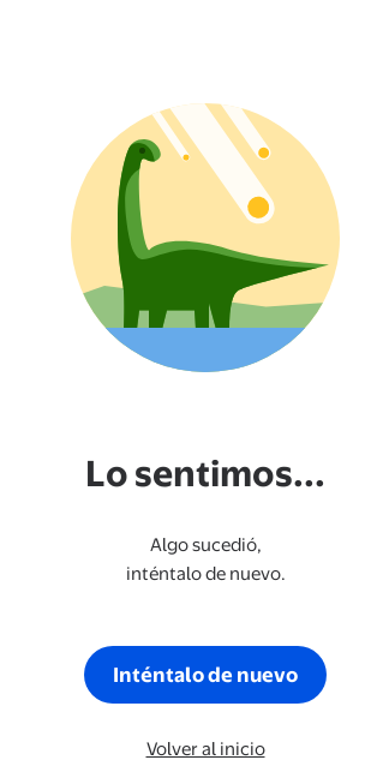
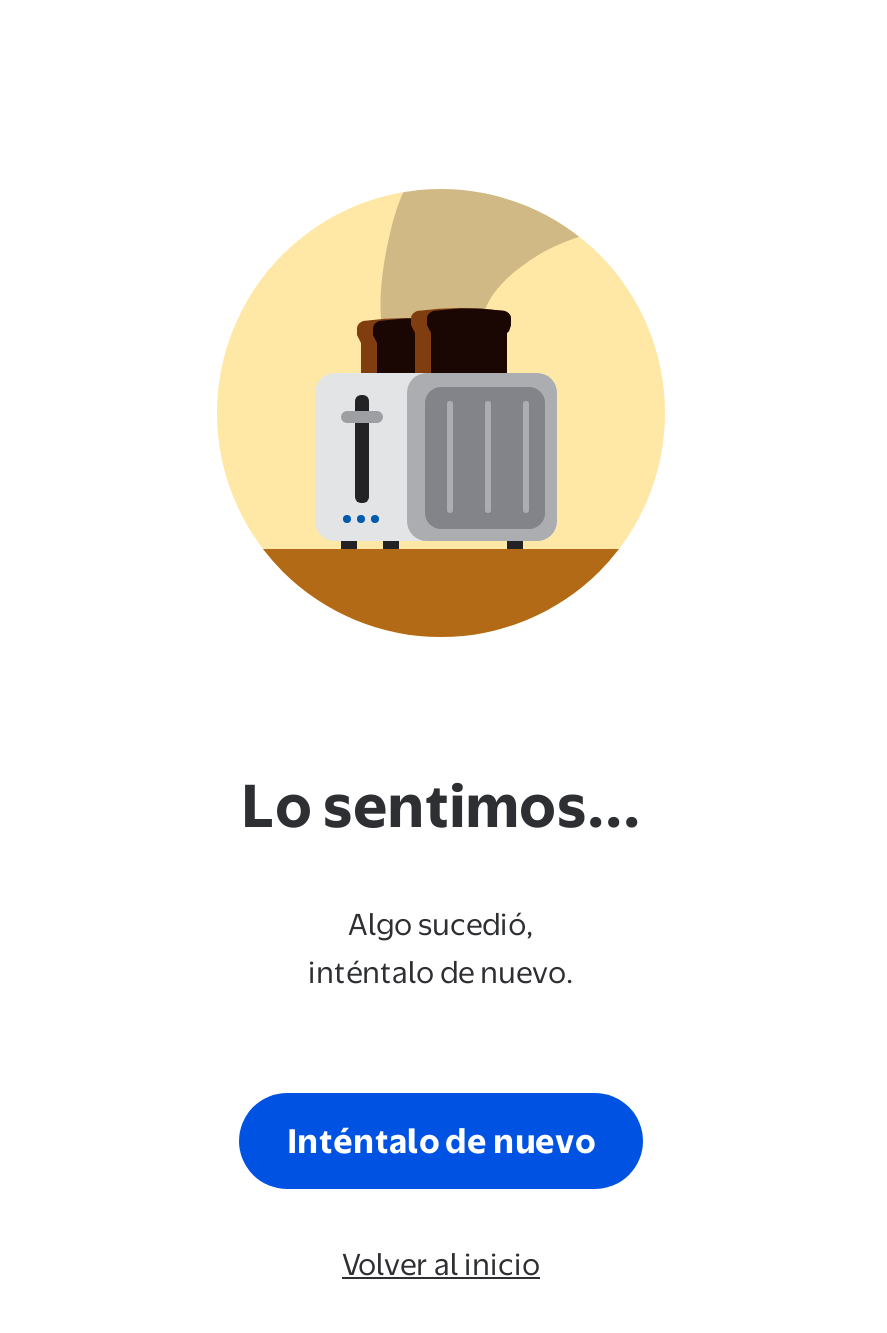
[83,104,328,373] [image] -> [239,189,639,639] [image]

